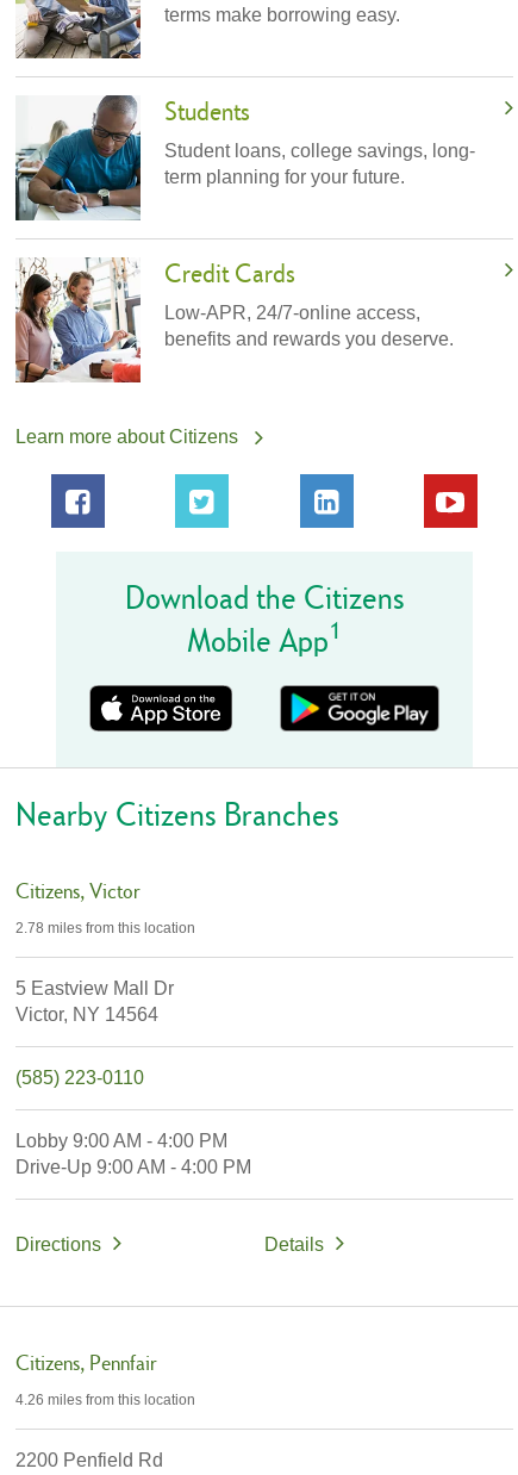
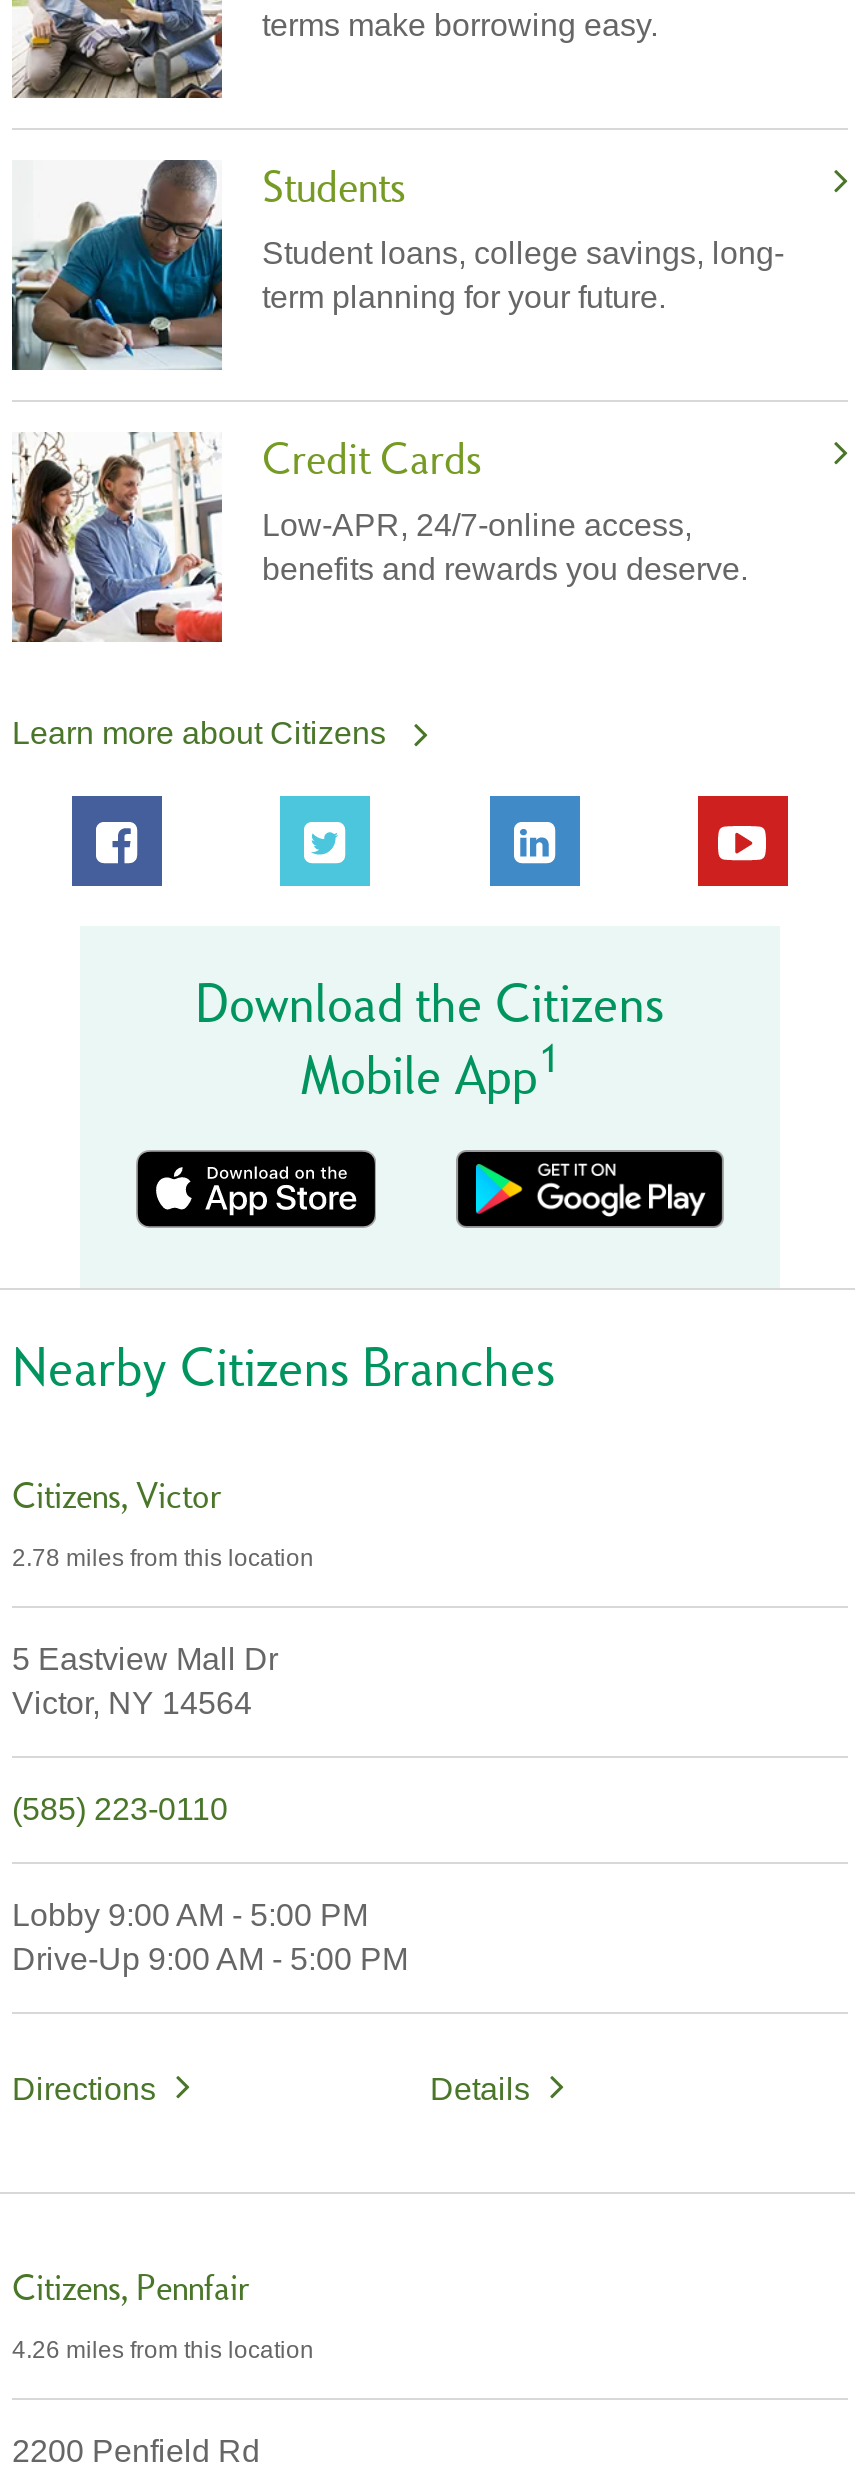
[15,1131,227,1152] Lobby 9:00 AM - 4:00 PM -> [12,1899,368,1933] Lobby 9:00 AM - 5:00 PM
[15,1157,251,1178] Drive-Up 9:00 AM - 4:00 PM -> [12,1943,408,1977] Drive-Up 9:00 AM - 5:00 PM

